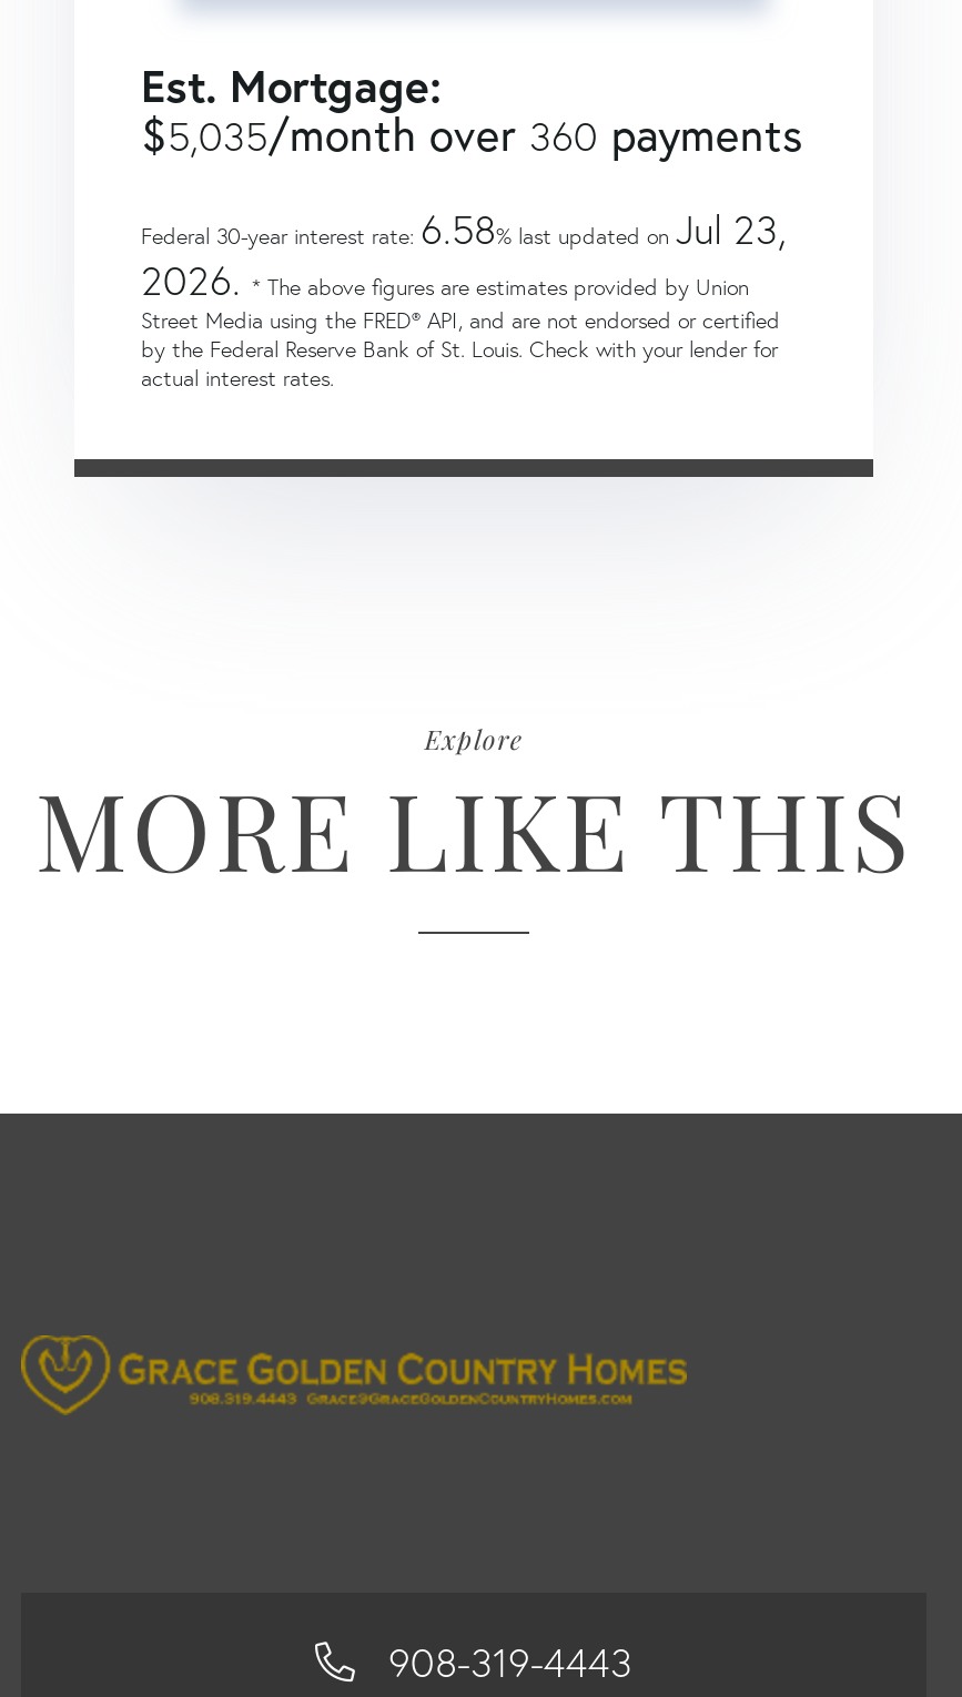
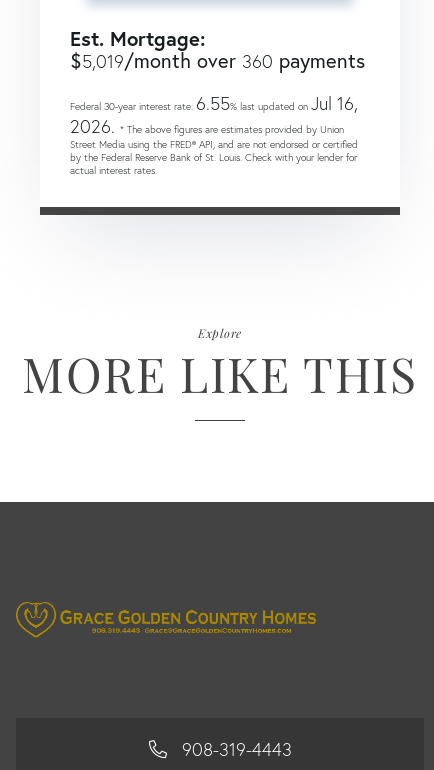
[141,106,802,162] $5,035/month over 360 payments -> [70,48,365,73] $5,019/month over 360 payments
[141,204,787,255] Federal 30-year interest rate: 6.58% last updated on Jul 23, -> [70,92,358,115] Federal 30-year interest rate: 6.55% last updated on Jul 16,

